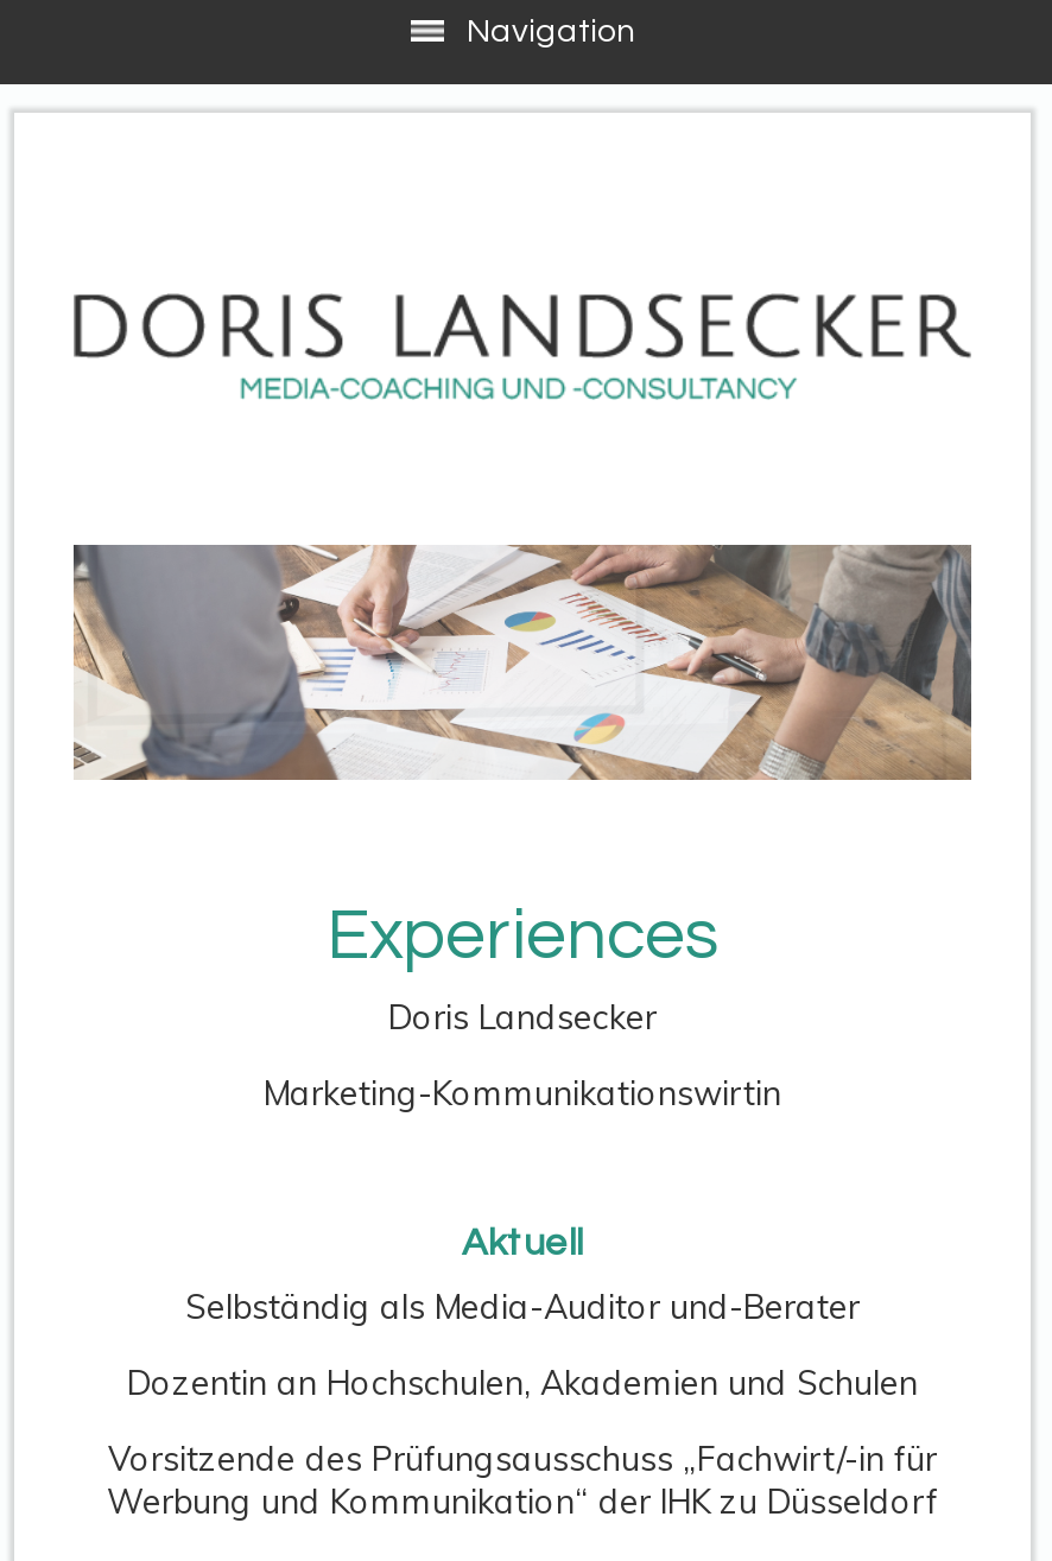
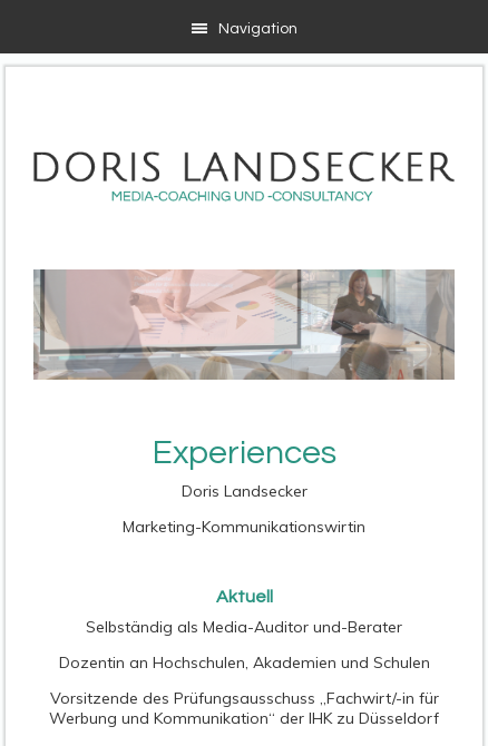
[74,545,971,780] [image] -> [33,269,455,380] [image]

